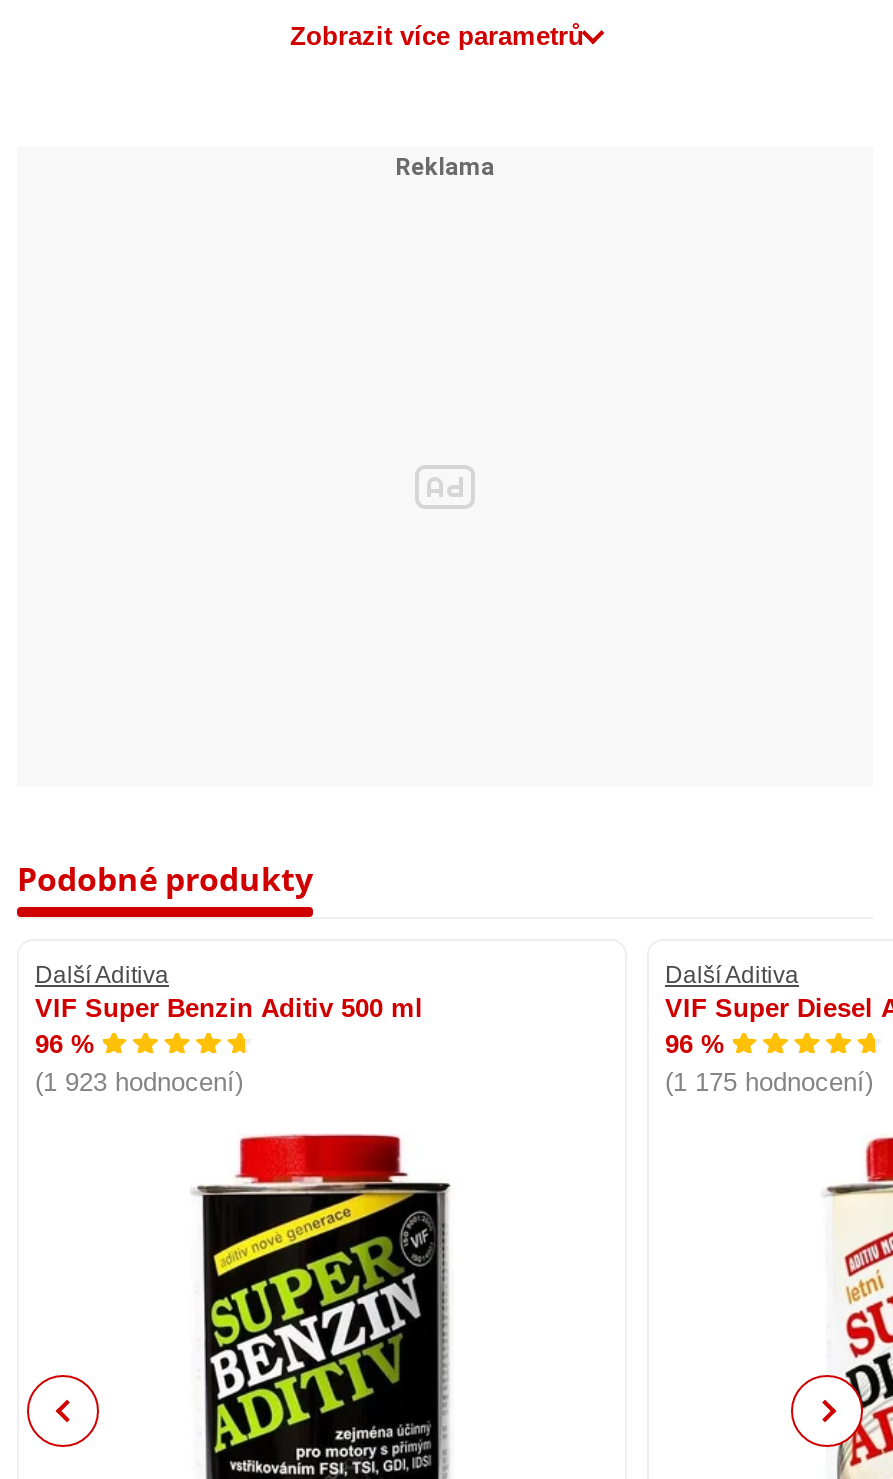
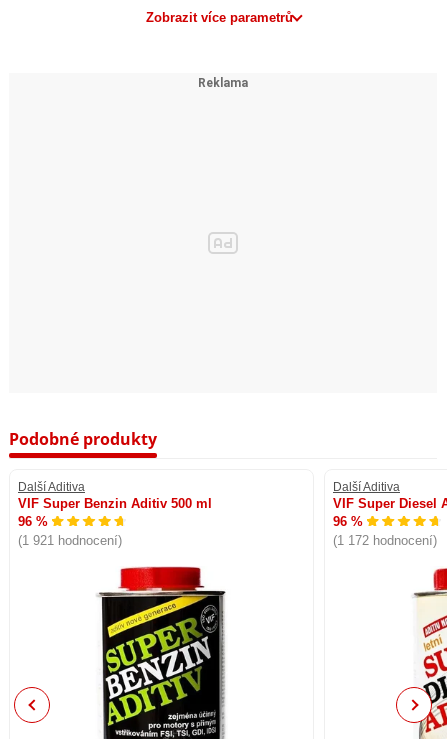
[35,1066,243,1096] (1 923 hodnocení) -> [18,533,122,548] (1 921 hodnocení)
[665,1066,873,1096] (1 175 hodnocení) -> [333,533,437,548] (1 172 hodnocení)

